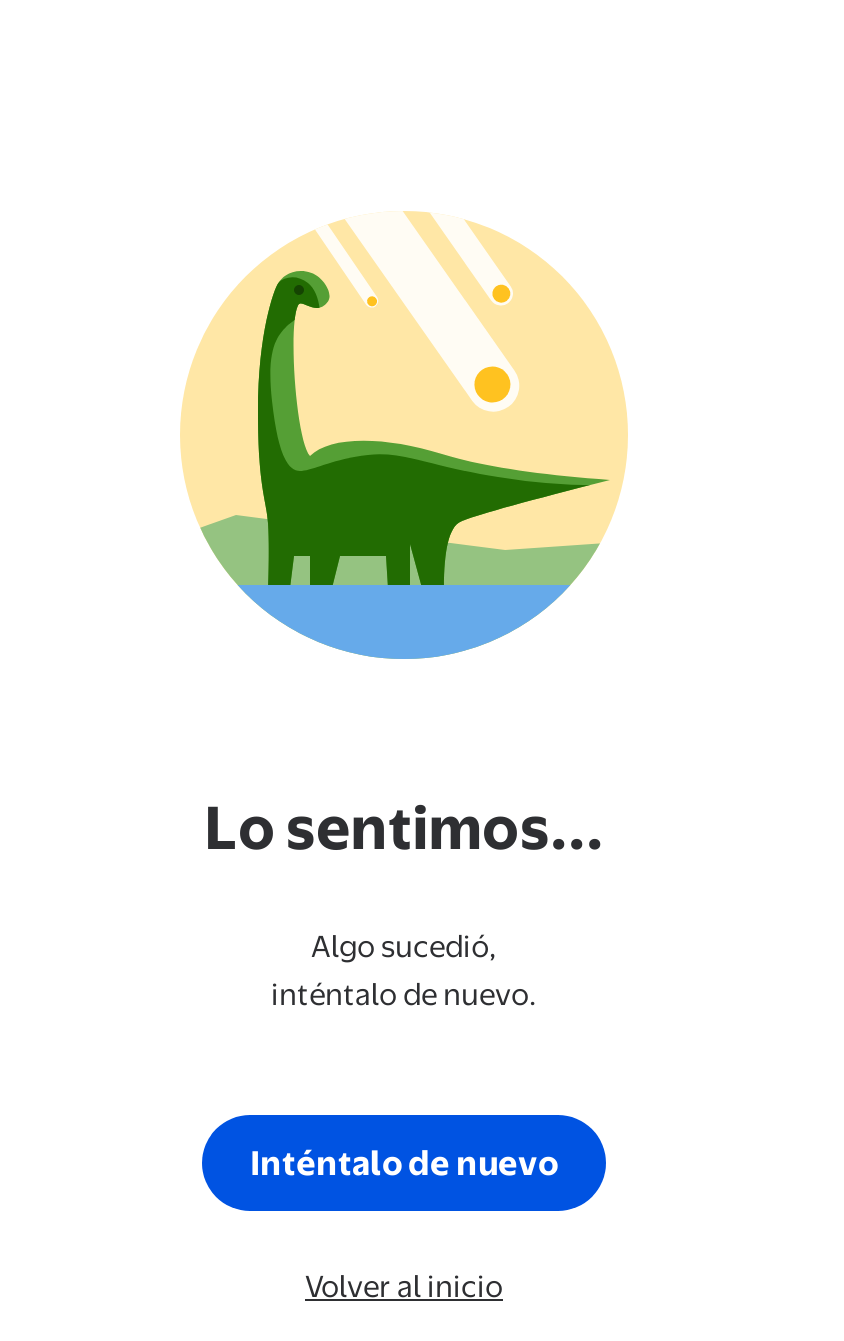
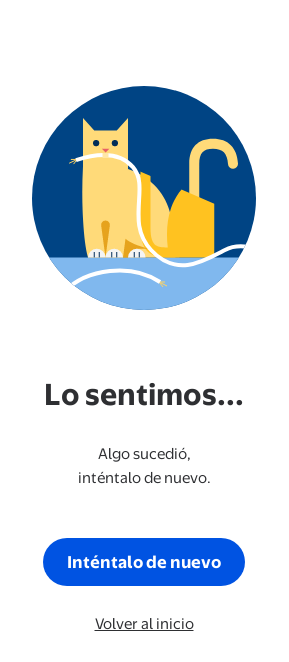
[180,211,628,613] [image] -> [31,85,257,288] [image]

